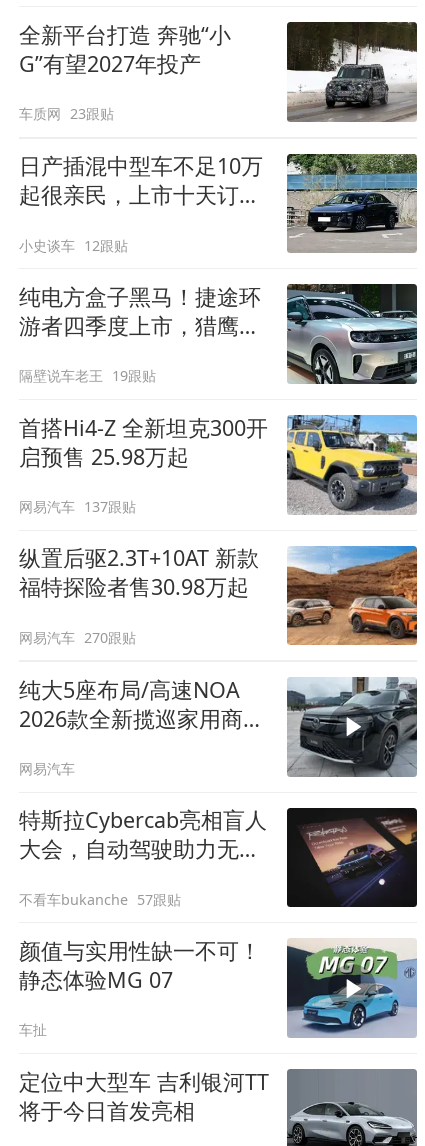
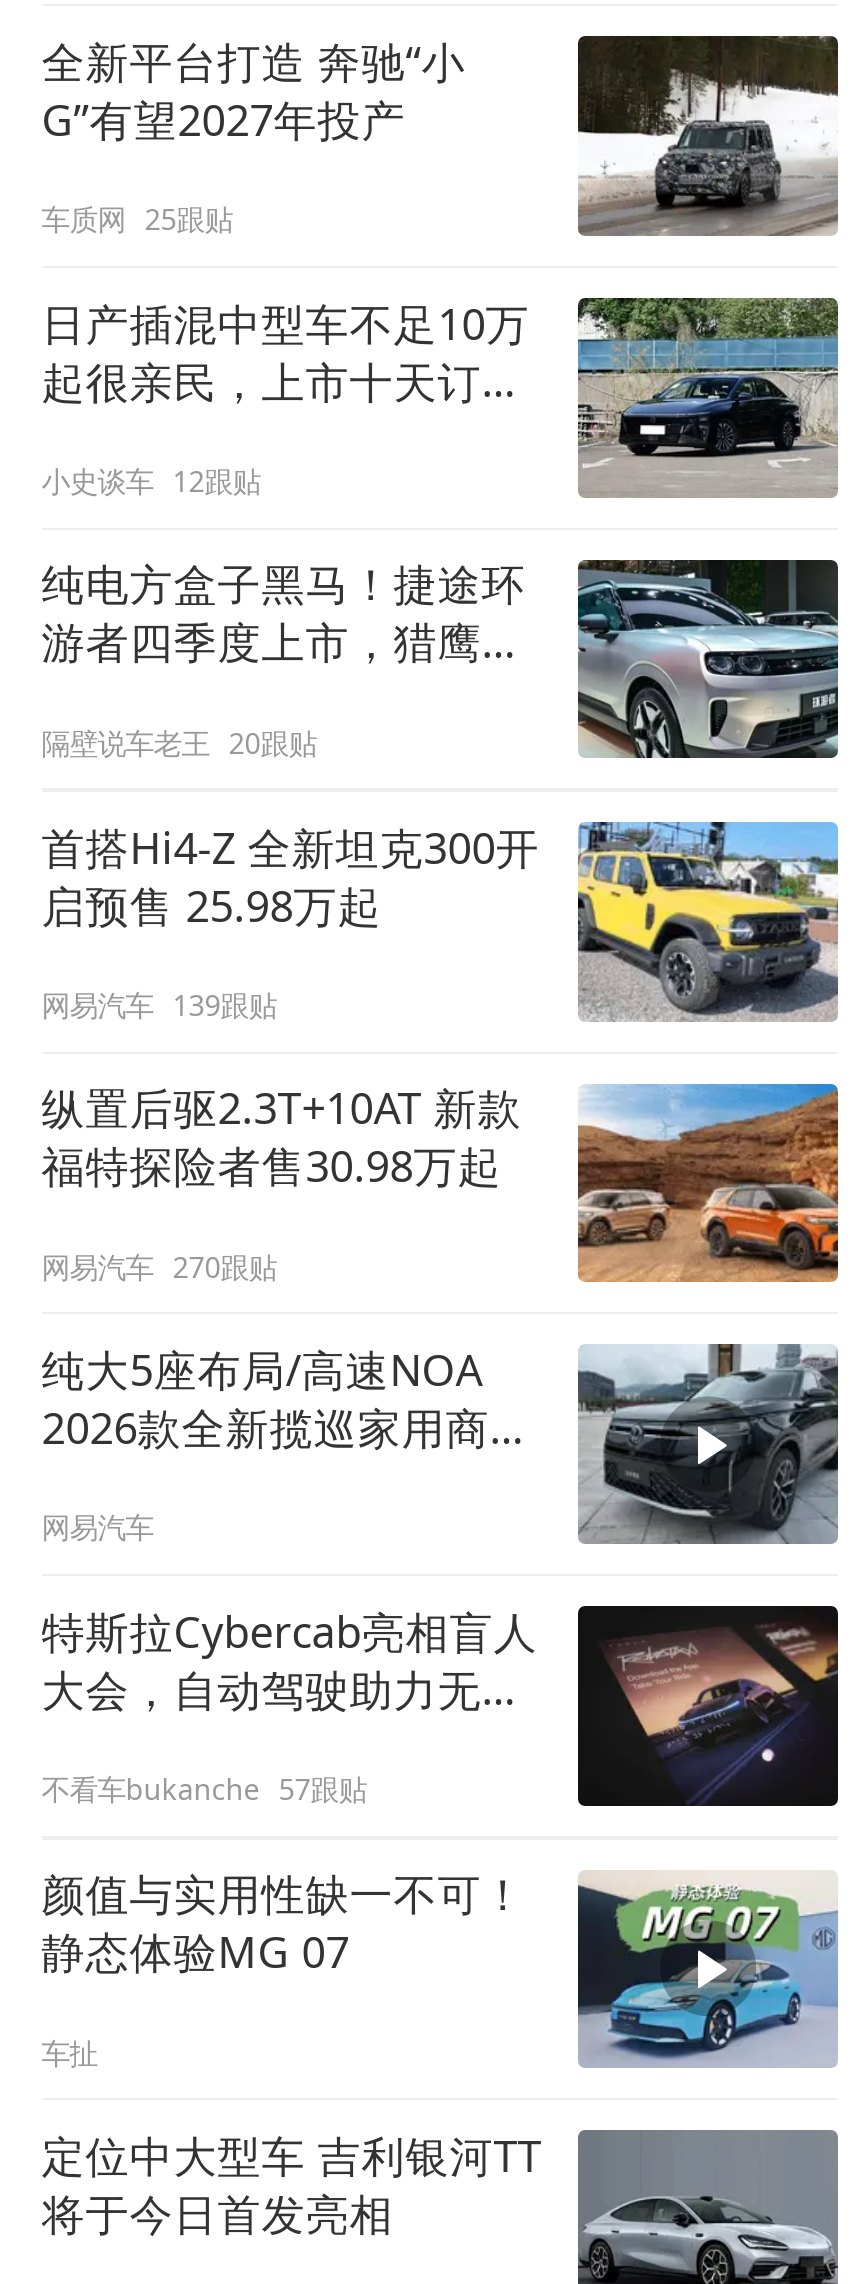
[19,104,114,123] 车质网 23跟贴 -> [41,200,233,238] 车质网 25跟贴
[19,366,156,385] 隔壁说车老王 19跟贴 -> [41,723,317,761] 隔壁说车老王 20跟贴
[19,497,136,516] 网易汽车 137跟贴 -> [41,986,277,1024] 网易汽车 139跟贴

